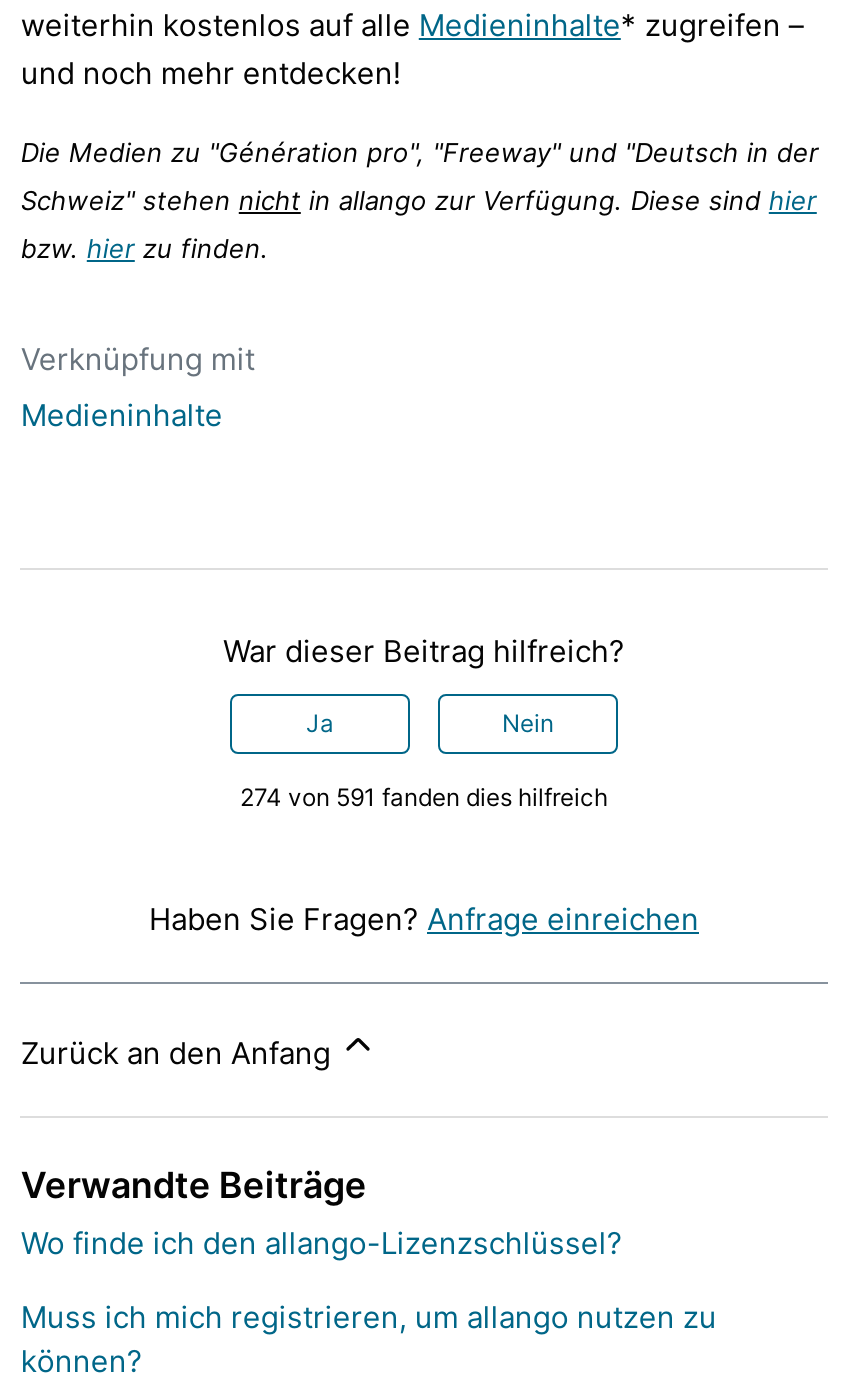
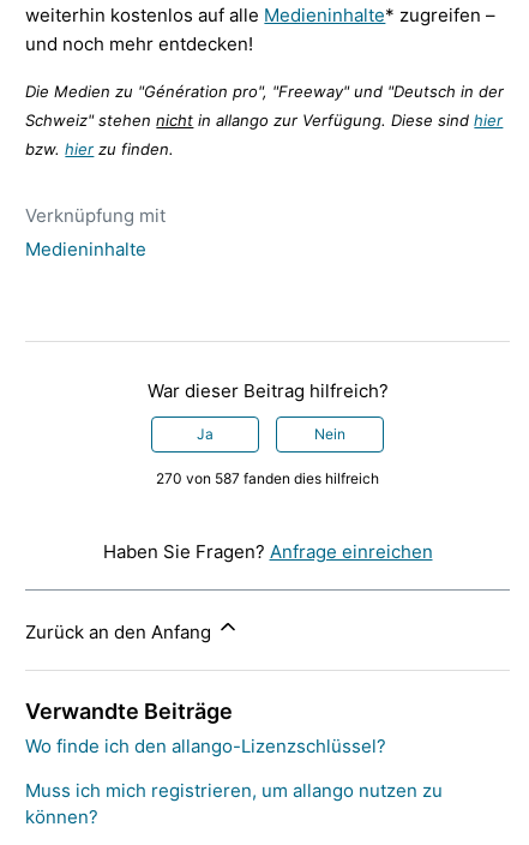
[240,783,608,813] 274 von 591 fanden dies hilfreich -> [156,470,379,488] 270 von 587 fanden dies hilfreich

